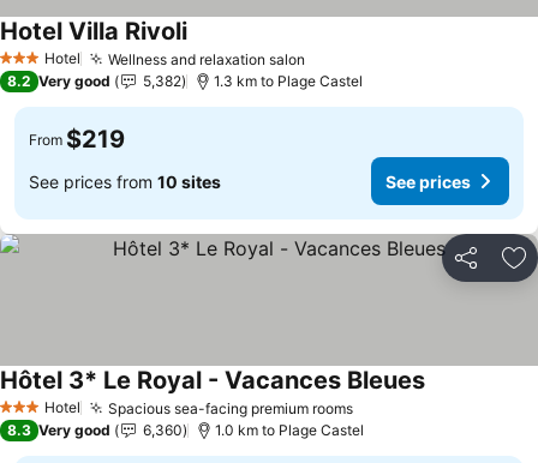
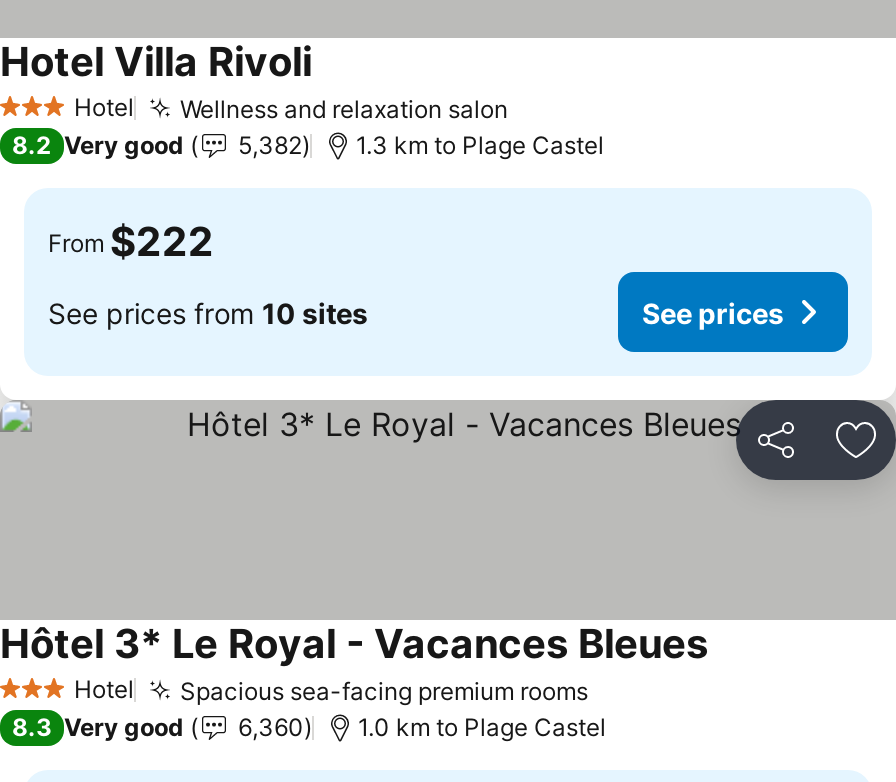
[29,125,125,154] From $219 -> [48,218,214,266] From $222

